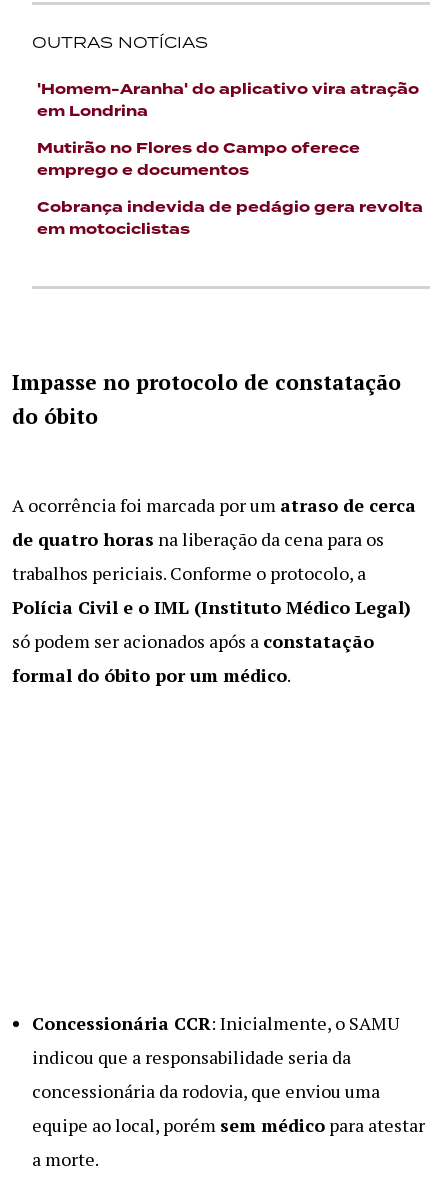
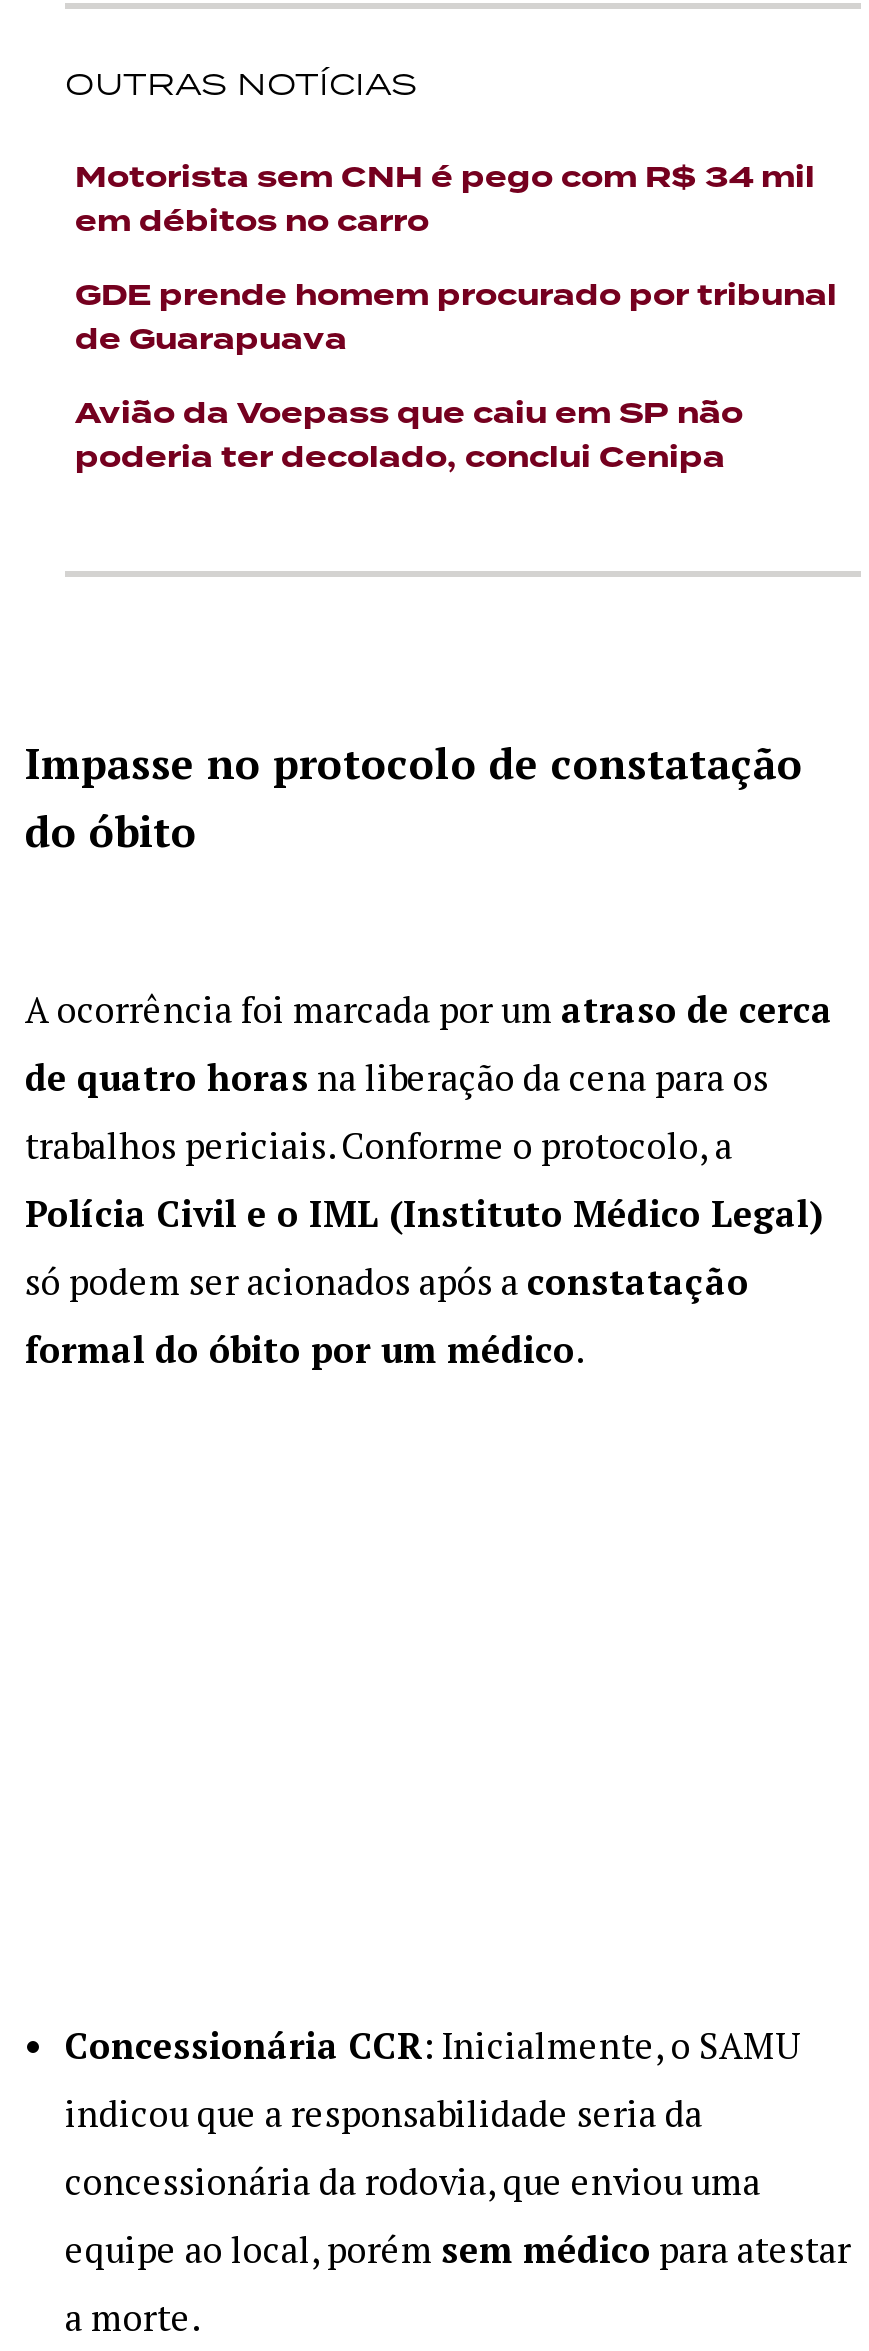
[37,79,419,122] 'Homem-Aranha' do aplicativo vira atração | em Londrina -> [75,157,815,243] Motorista sem CNH é pego com R$ 34 mil | em débitos no carro
[37,138,360,181] Mutirão no Flores do Campo oferece | emprego e documentos -> [75,275,837,361] GDE prende homem procurado por tribunal | de Guarapuava
[37,197,423,240] Cobrança indevida de pedágio gera revolta | em motociclistas -> [75,393,743,479] Avião da Voepass que caiu em SP não | poderia ter decolado, conclui Cenipa

